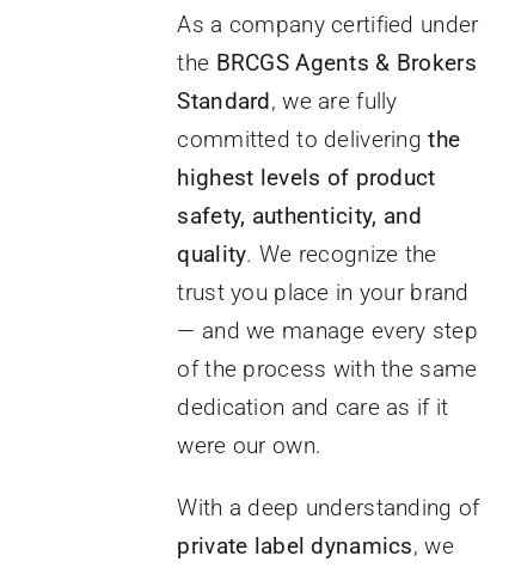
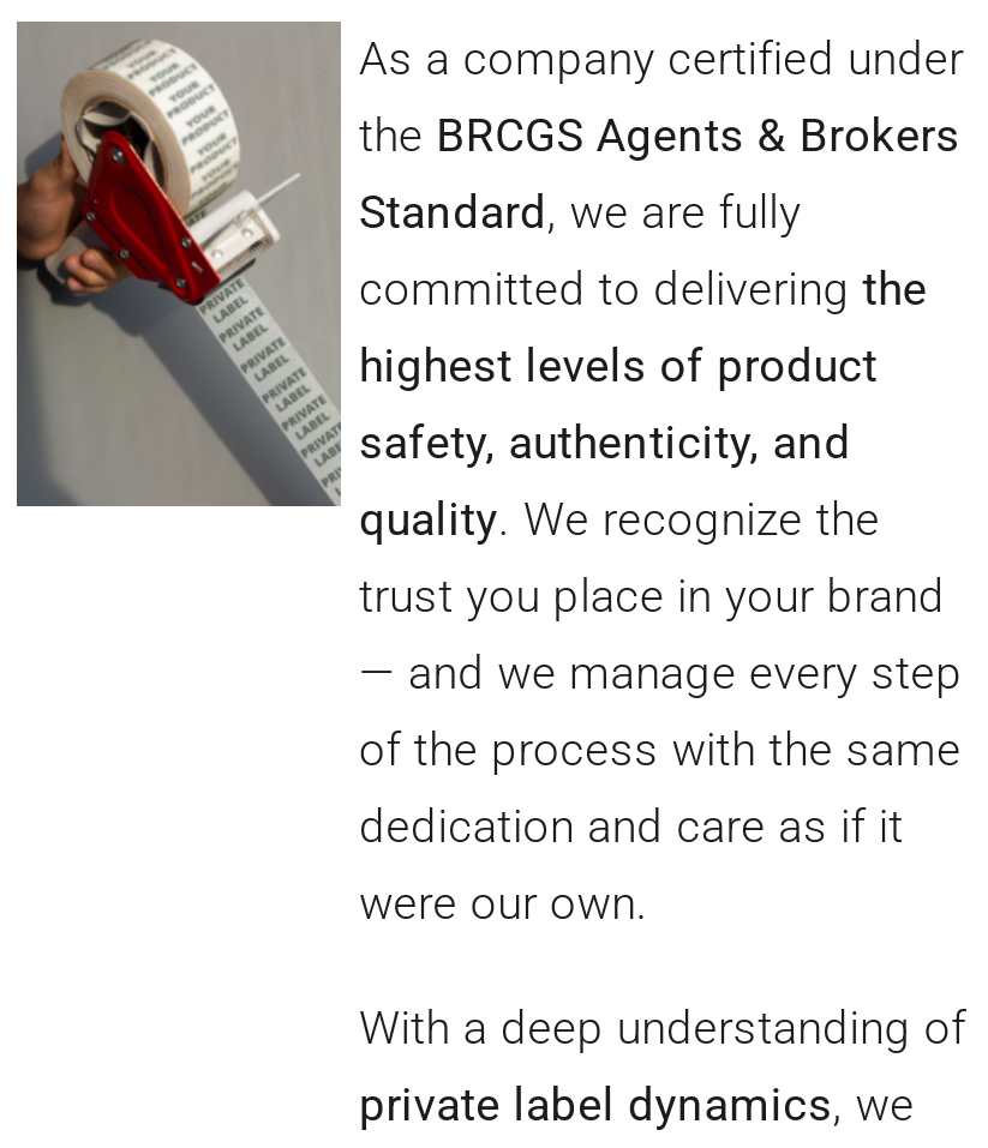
none -> [14,19,343,509] [image]

